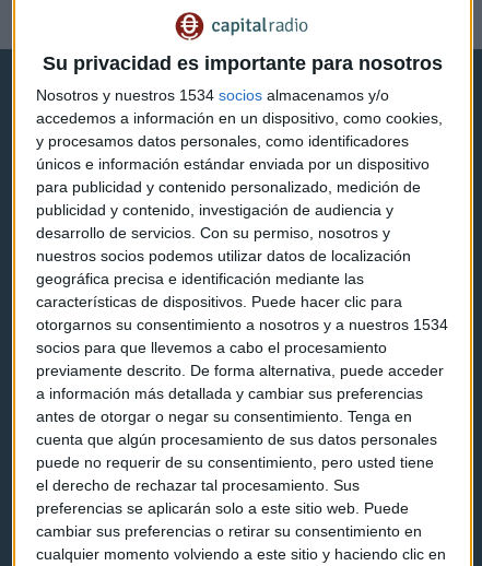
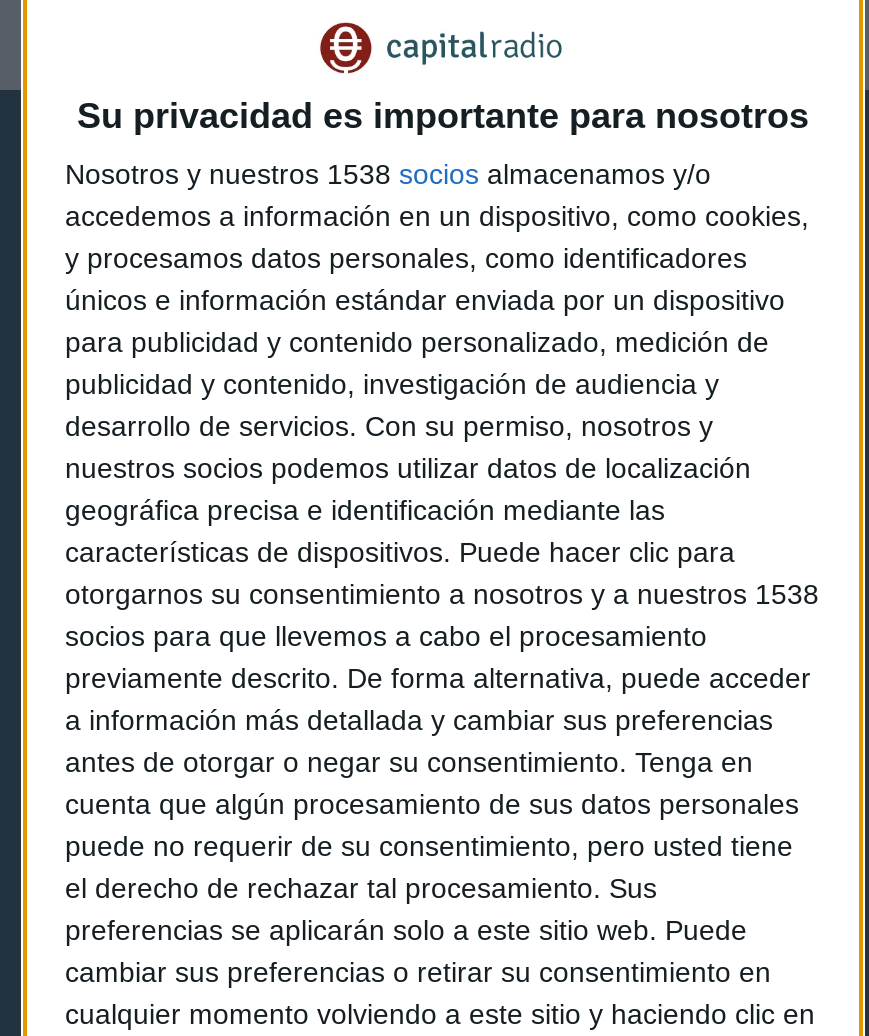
[36,86,389,103] Nosotros y nuestros 1534 socios almacenamos y/o -> [65,157,711,189] Nosotros y nuestros 1538 socios almacenamos y/o
[36,315,448,333] otorgarnos su consentimiento a nosotros y a nuestros 1534 -> [65,577,819,609] otorgarnos su consentimiento a nosotros y a nuestros 1538

